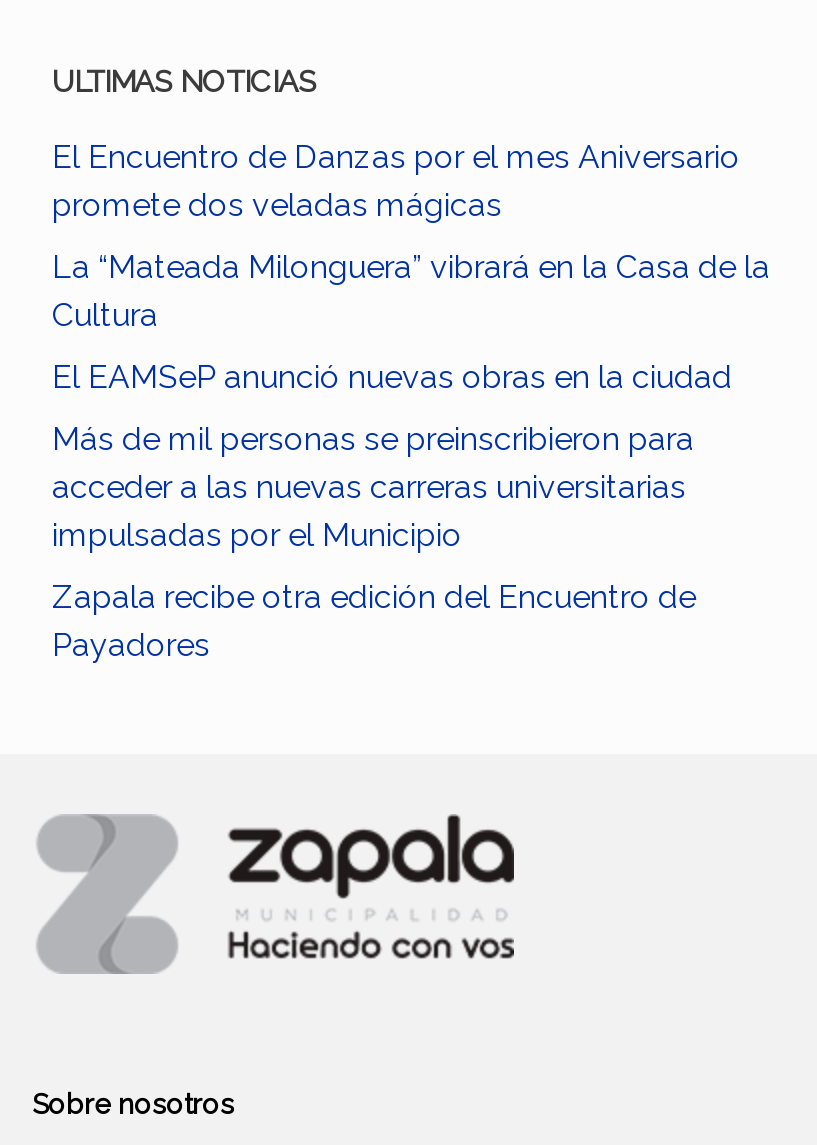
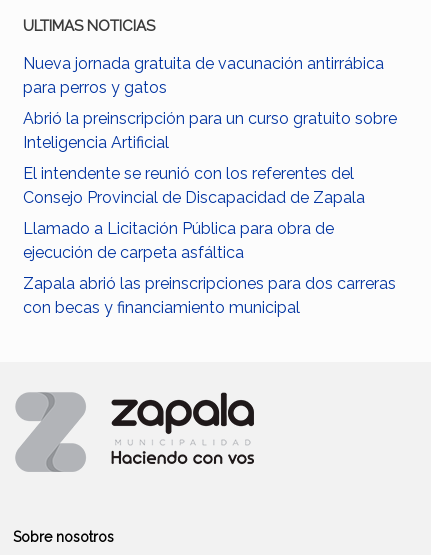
[52,138,740,224] El Encuentro de Danzas por el mes Aniversario | promete dos veladas mágicas -> [23,54,384,97] Nueva jornada gratuita de vacunación antirrábica | para perros y gatos
[52,248,770,334] La “Mateada Milonguera” vibrará en la Casa de la | Cultura -> [23,109,397,152] Abrió la preinscripción para un curso gratuito sobre | Inteligencia Artificial
[52,358,732,396] El EAMSeP anunció nuevas obras en la ciudad -> [23,164,365,207] El intendente se reunió con los referentes del | Consejo Provincial de Discapacidad de Zapala
[52,420,694,554] Más de mil personas se preinscribieron para | acceder a las nuevas carreras universitarias | impulsadas por el Municipio -> [23,219,334,262] Llamado a Licitación Pública para obra de | ejecución de carpeta asfáltica
[52,578,696,664] Zapala recibe otra edición del Encuentro de | Payadores -> [23,274,396,317] Zapala abrió las preinscripciones para dos carreras | con becas y financiamiento municipal

